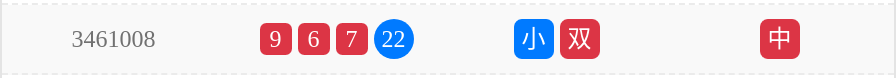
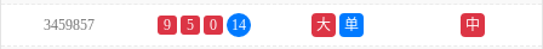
[72,25,156,53] 3461008 -> [43,17,94,33] 3459857
[308,25,592,53] 6 | 7 | 22 | 小 | 双 -> [186,17,359,33] 5 | 0 | 14 | 大 | 单

